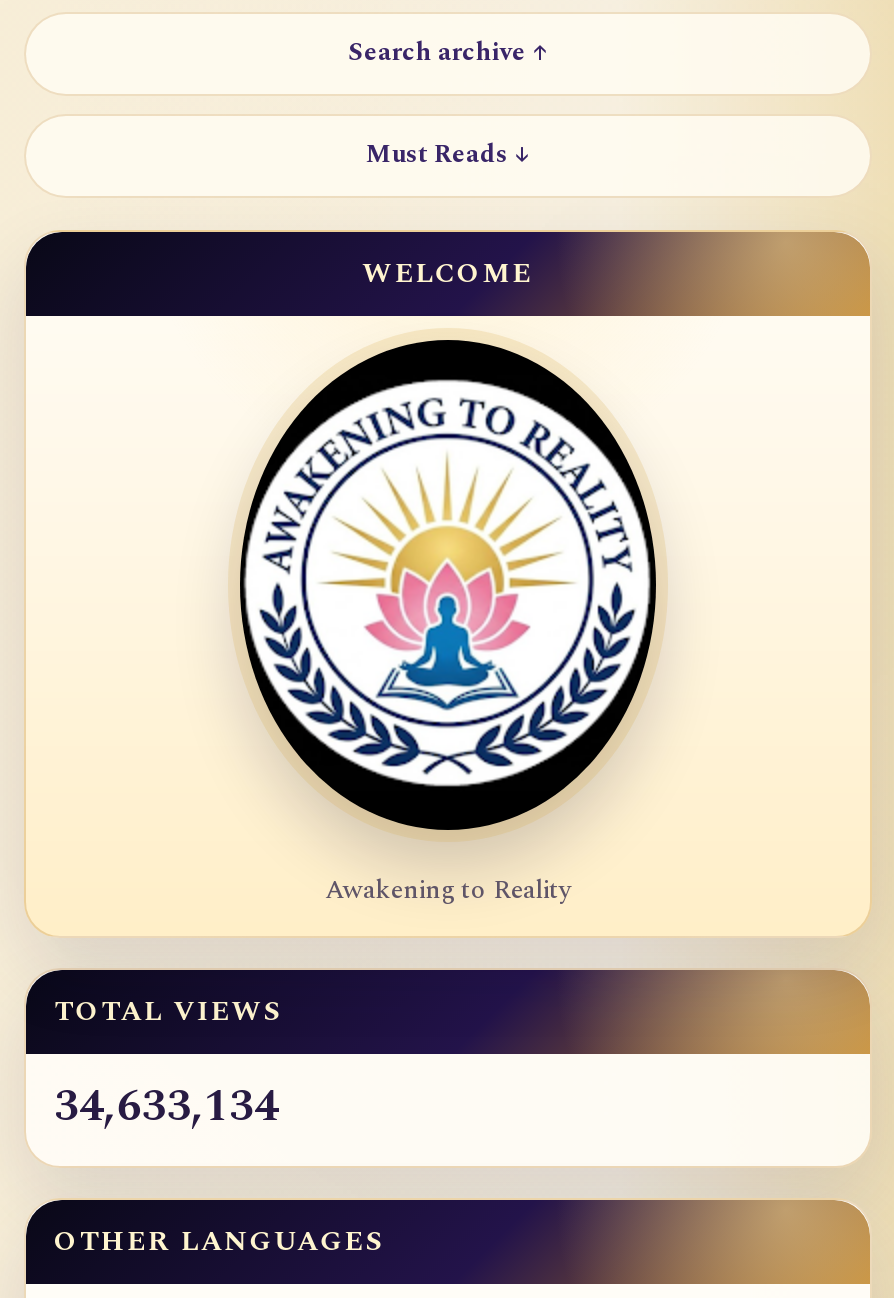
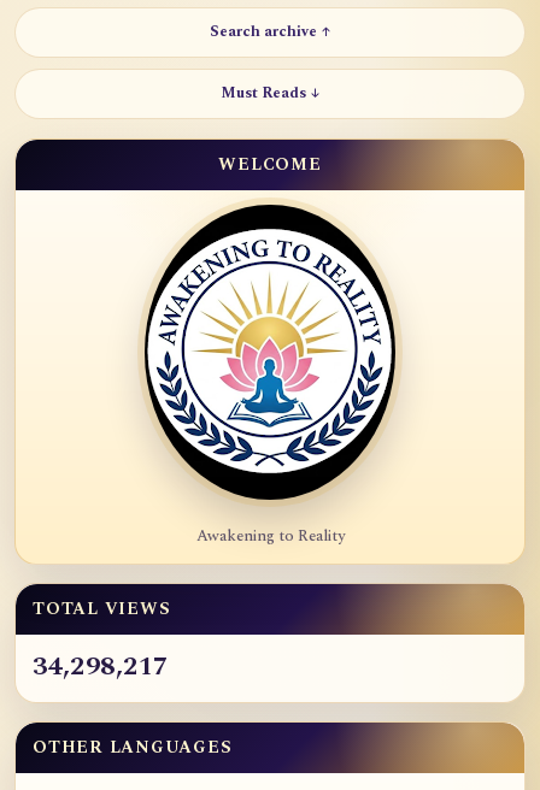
[54,1074,279,1140] 34,633,134 -> [33,646,168,686] 34,298,217

